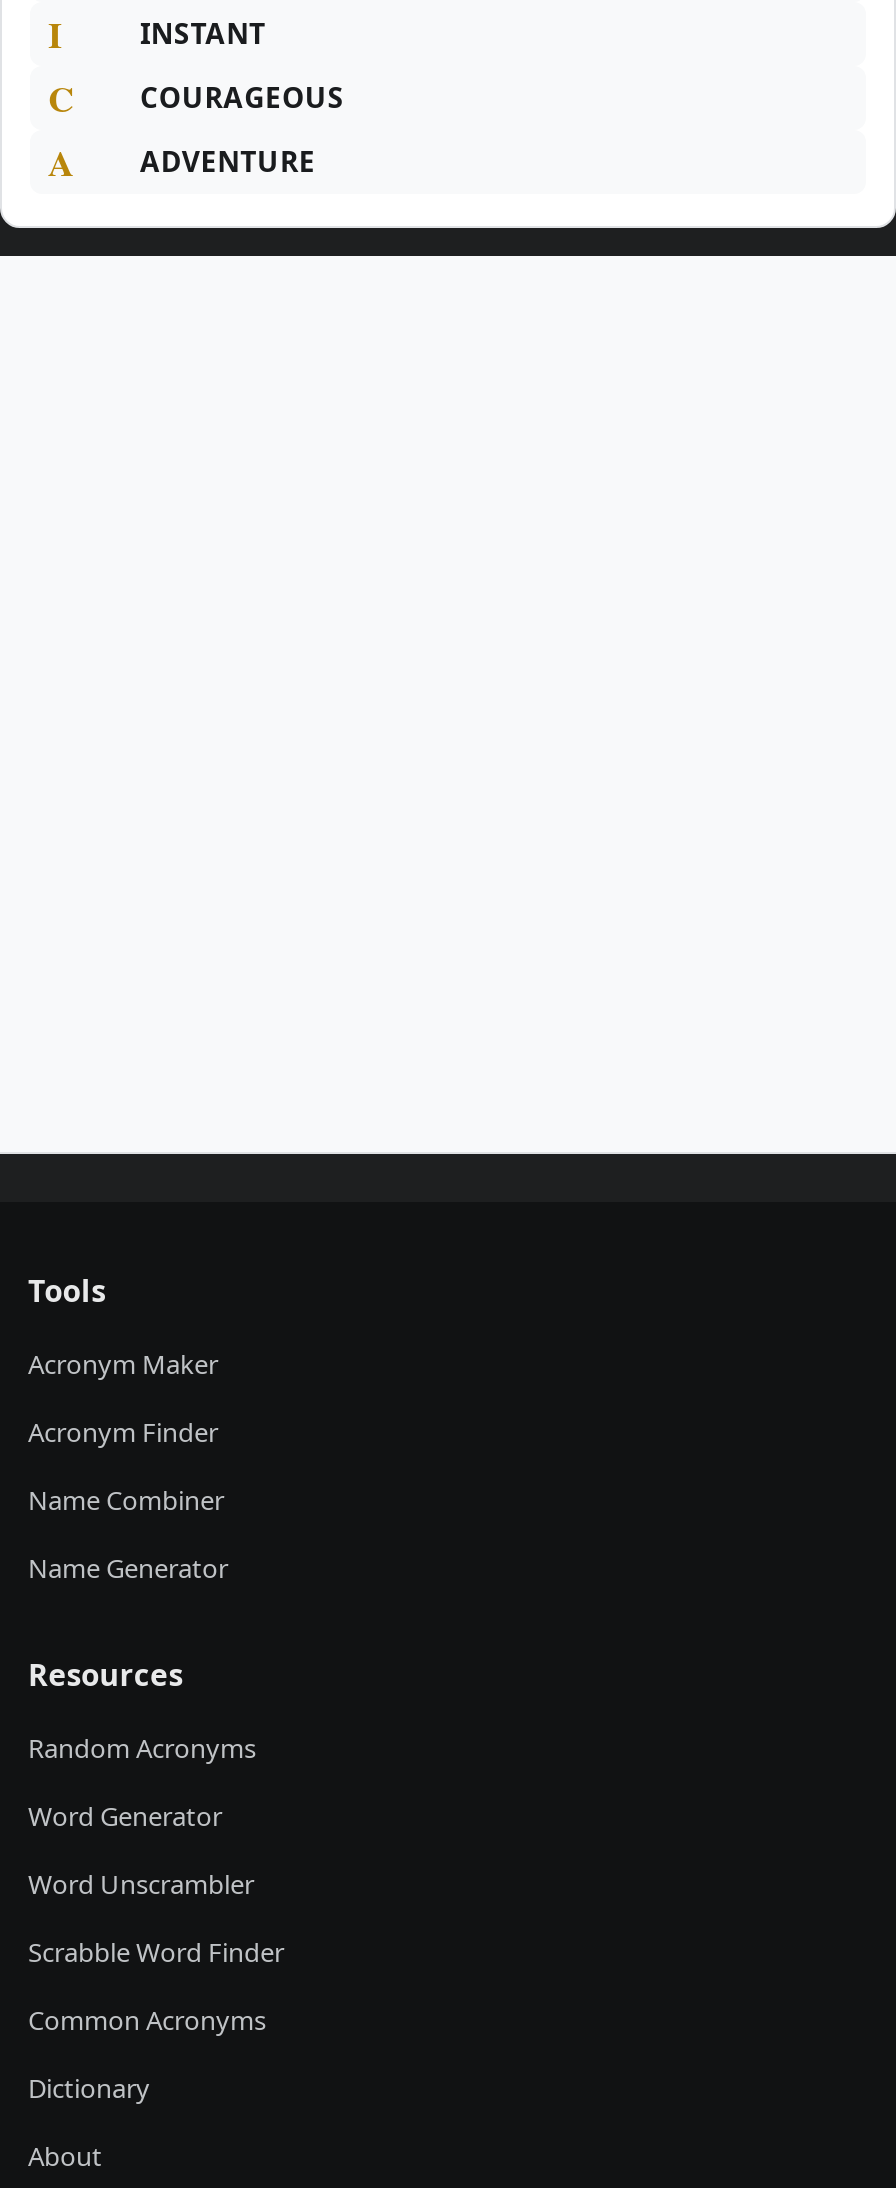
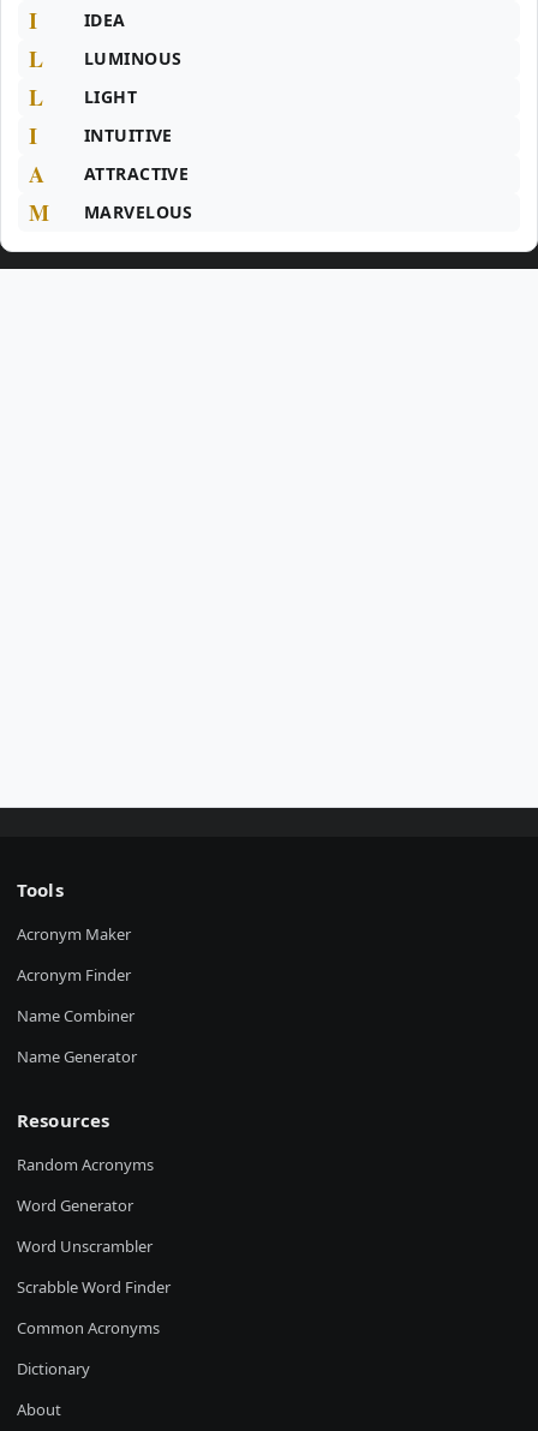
[48,14,344,124] INSTANT | C | COURAGEOUS -> [29,8,182,151] IDEA | L | LUMINOUS | L | LIGHT | I | INTUITIVE
[140,142,316,180] ADVENTURE -> [29,162,193,228] ATTRACTIVE | M | MARVELOUS

